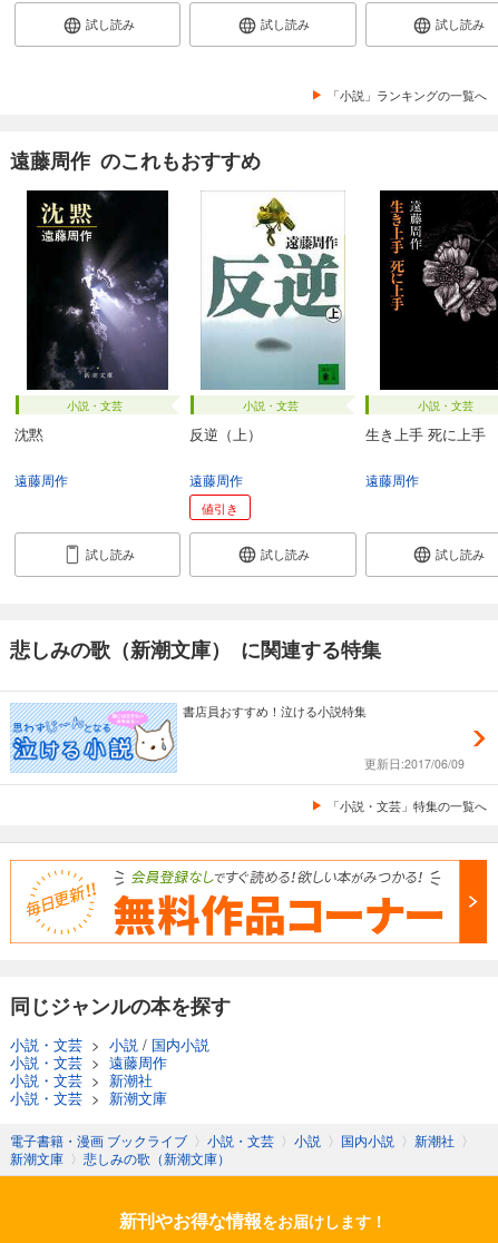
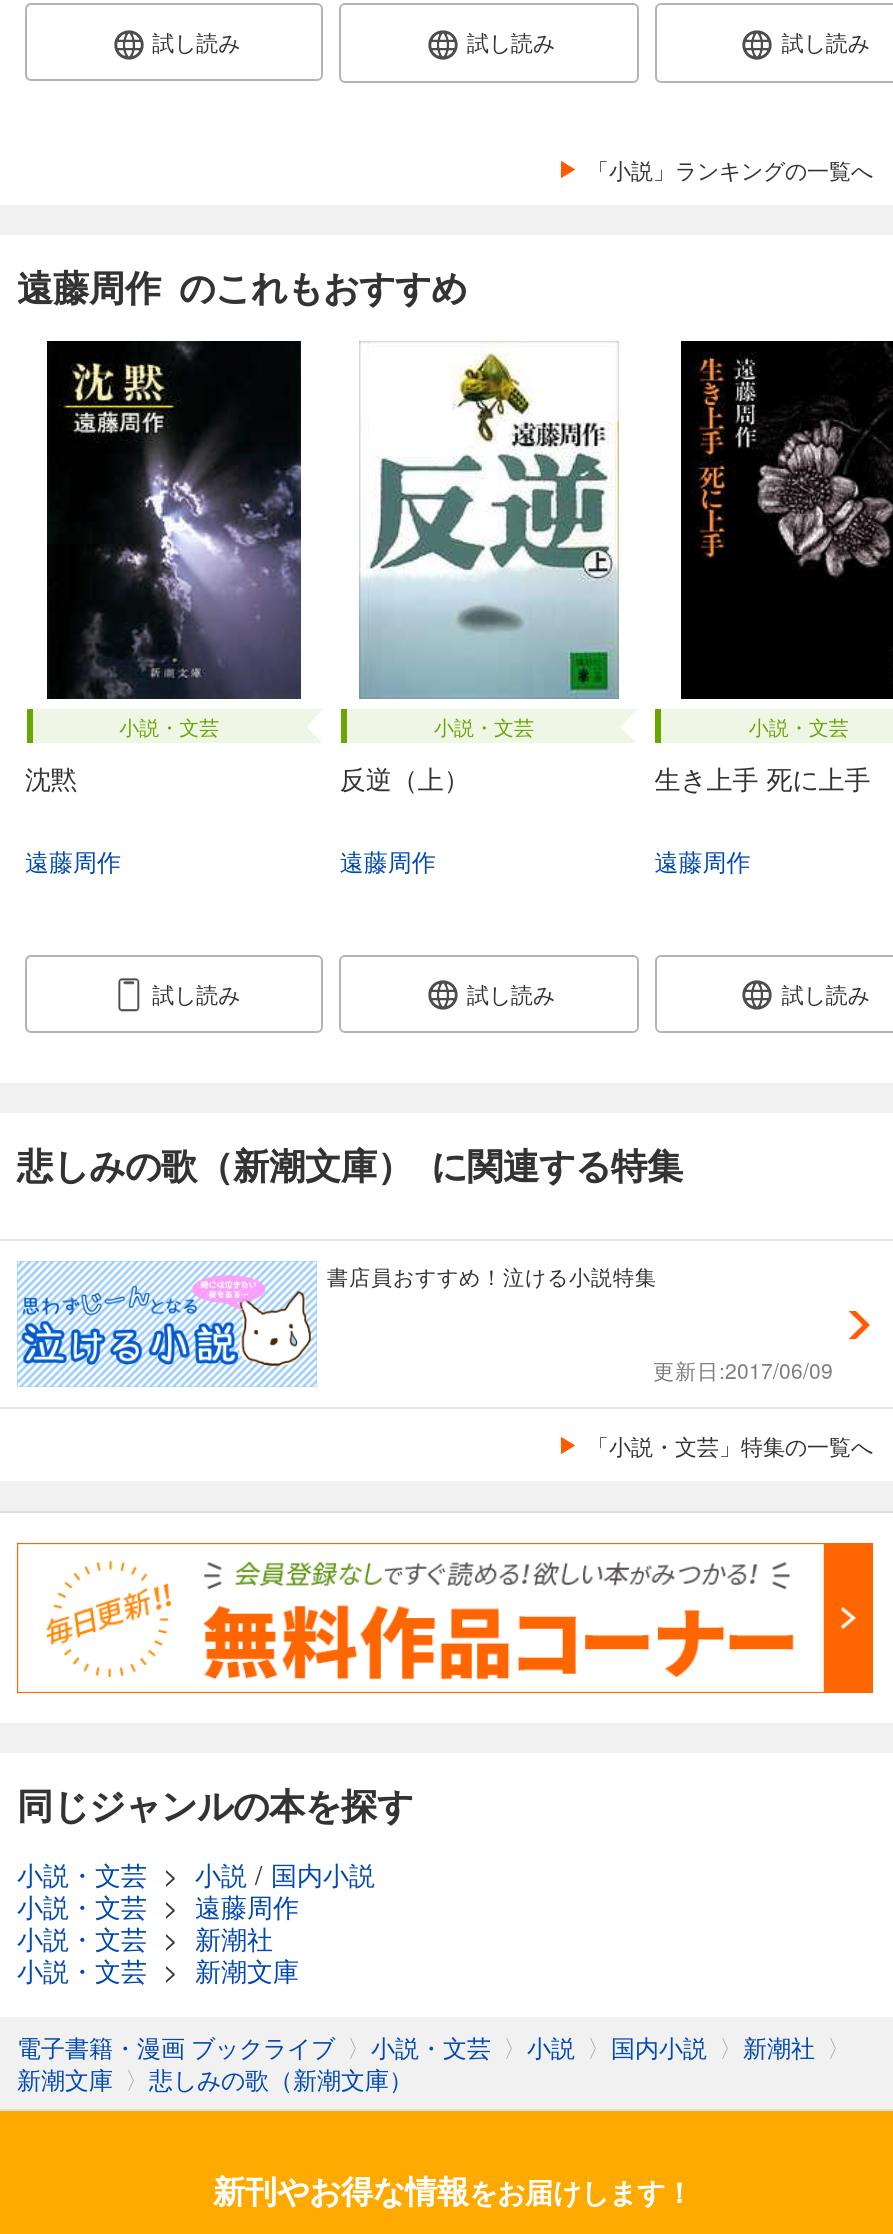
[202,499,239,517] 値引き -> none

